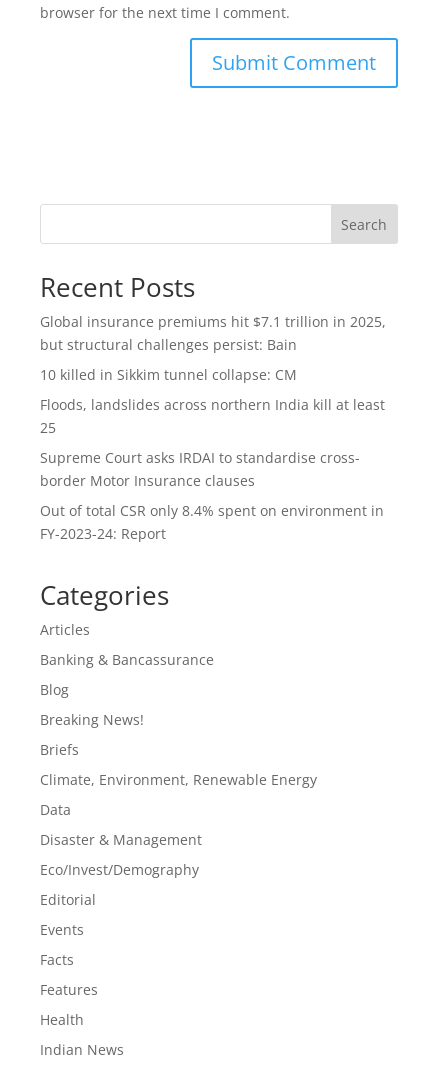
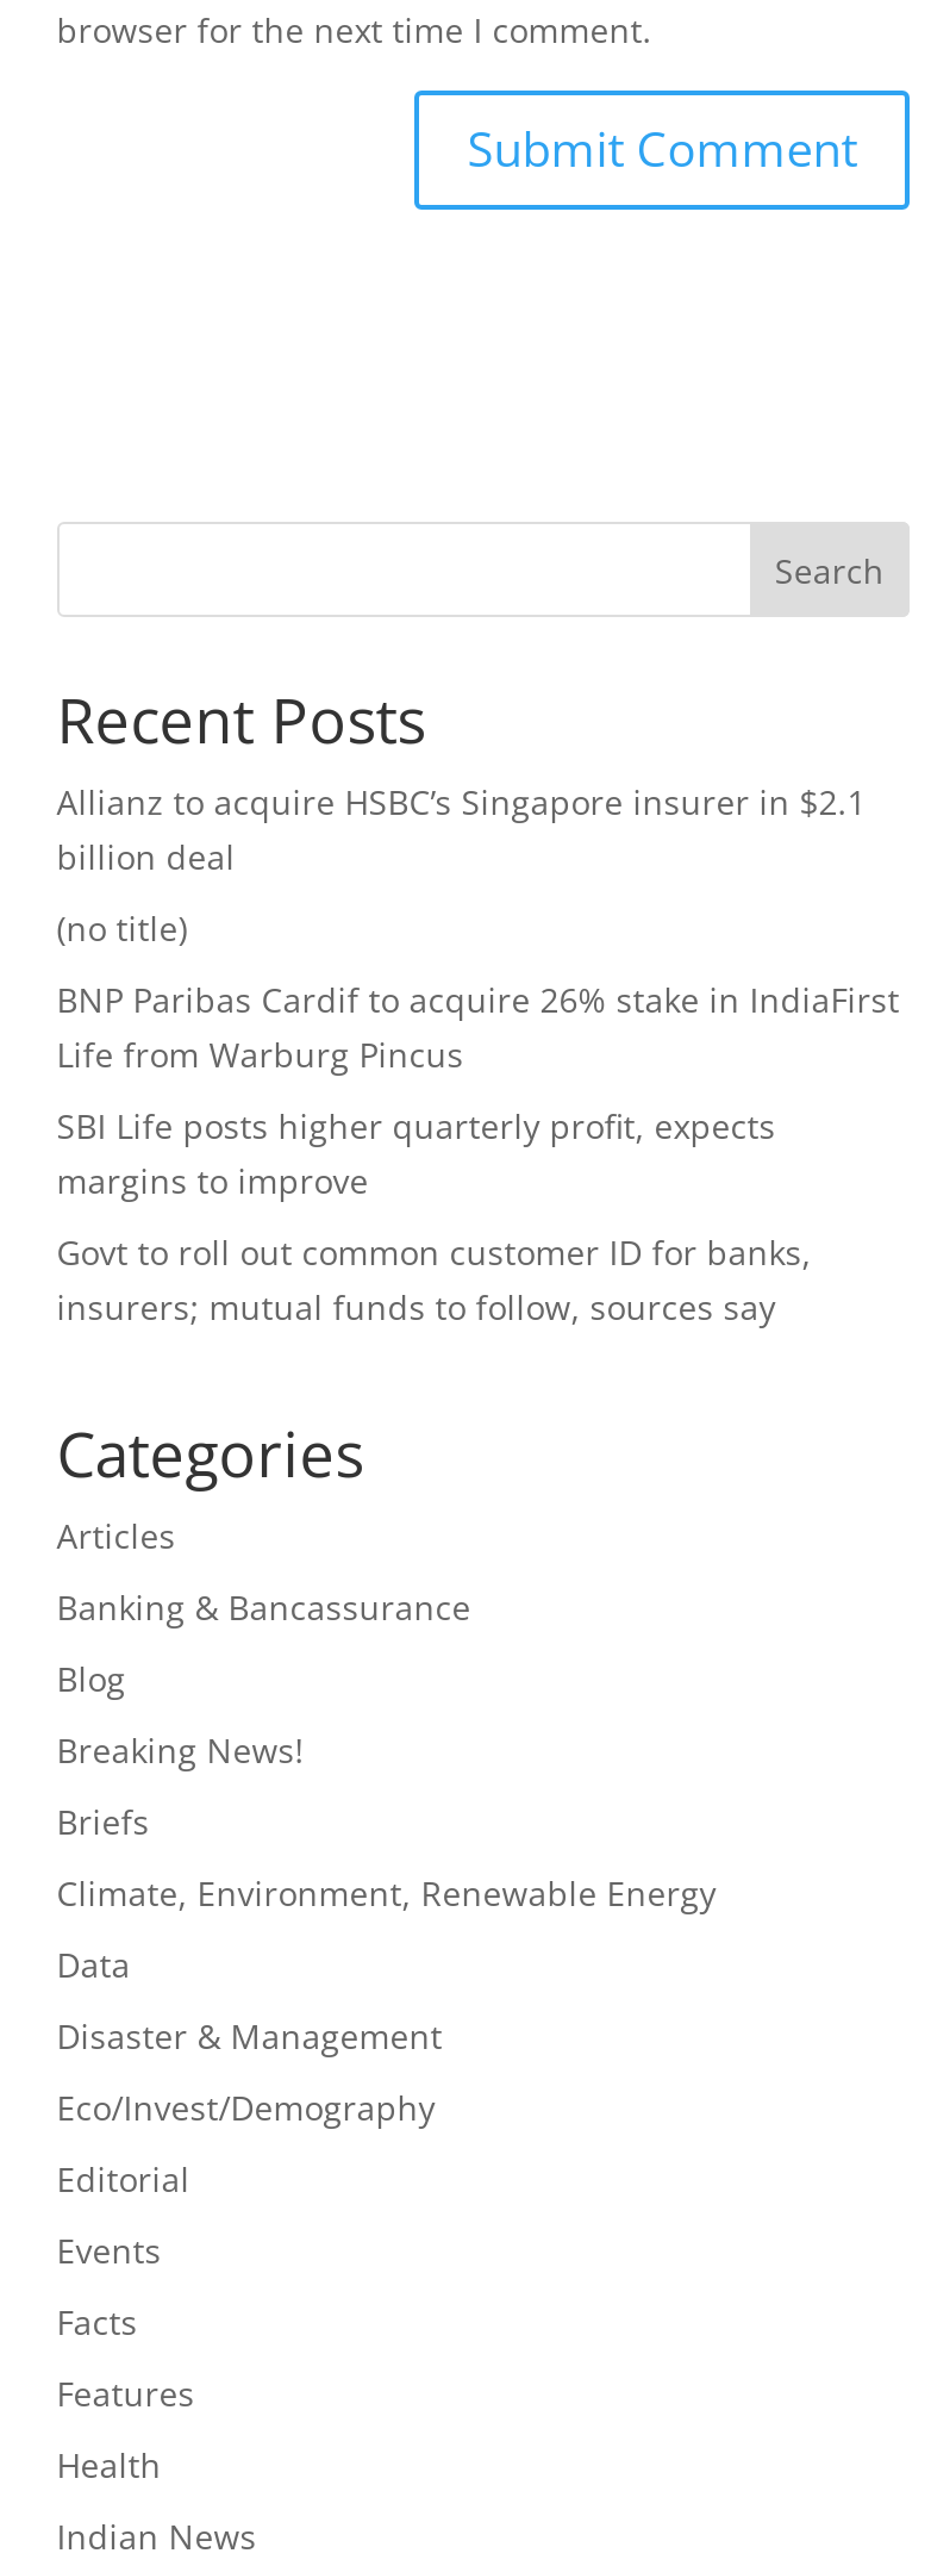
[40,312,386,354] Global insurance premiums hit $7.1 trillion in 2025, | but structural challenges persist: Bain -> [57,779,866,879] Allianz to acquire HSBC’s Singapore insurer in $2.1 | billion deal
[40,365,297,384] 10 killed in Sikkim tunnel collapse: CM -> [57,905,188,951] (no title)
[40,395,385,437] Floods, landslides across northern India kill at least | 25 -> [57,977,900,1077] BNP Paribas Cardif to acquire 26% stake in IndiaFirst | Life from Warburg Pincus
[40,448,360,490] Supreme Court asks IRDAI to standardise cross- | border Motor Insurance clauses -> [57,1103,776,1203] SBI Life posts higher quarterly profit, expects | margins to improve
[40,501,384,543] Out of total CSR only 8.4% spent on environment in | FY-2023-24: Report -> [57,1229,811,1329] Govt to roll out common customer ID for banks, | insurers; mutual funds to follow, sources say

